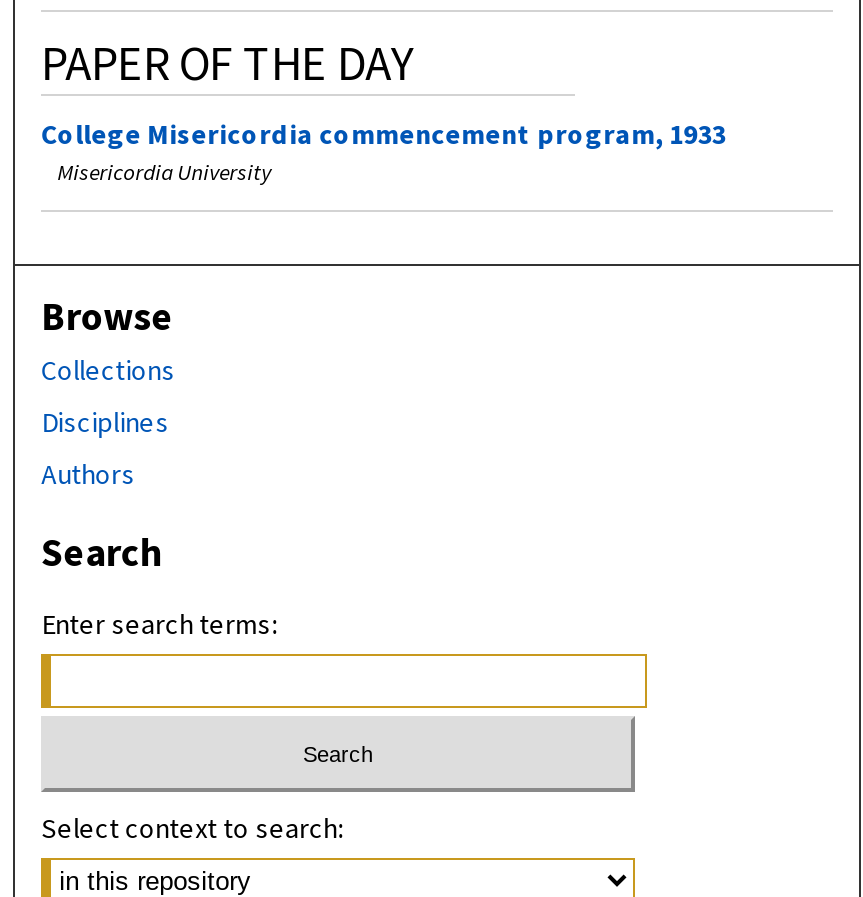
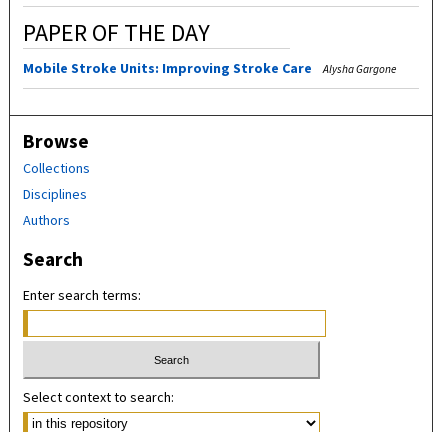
[41,116,725,186] College Misericordia commencement program, 1933 | Misericordia University -> [23,59,396,77] Mobile Stroke Units: Improving Stroke Care Alysha Gargone

